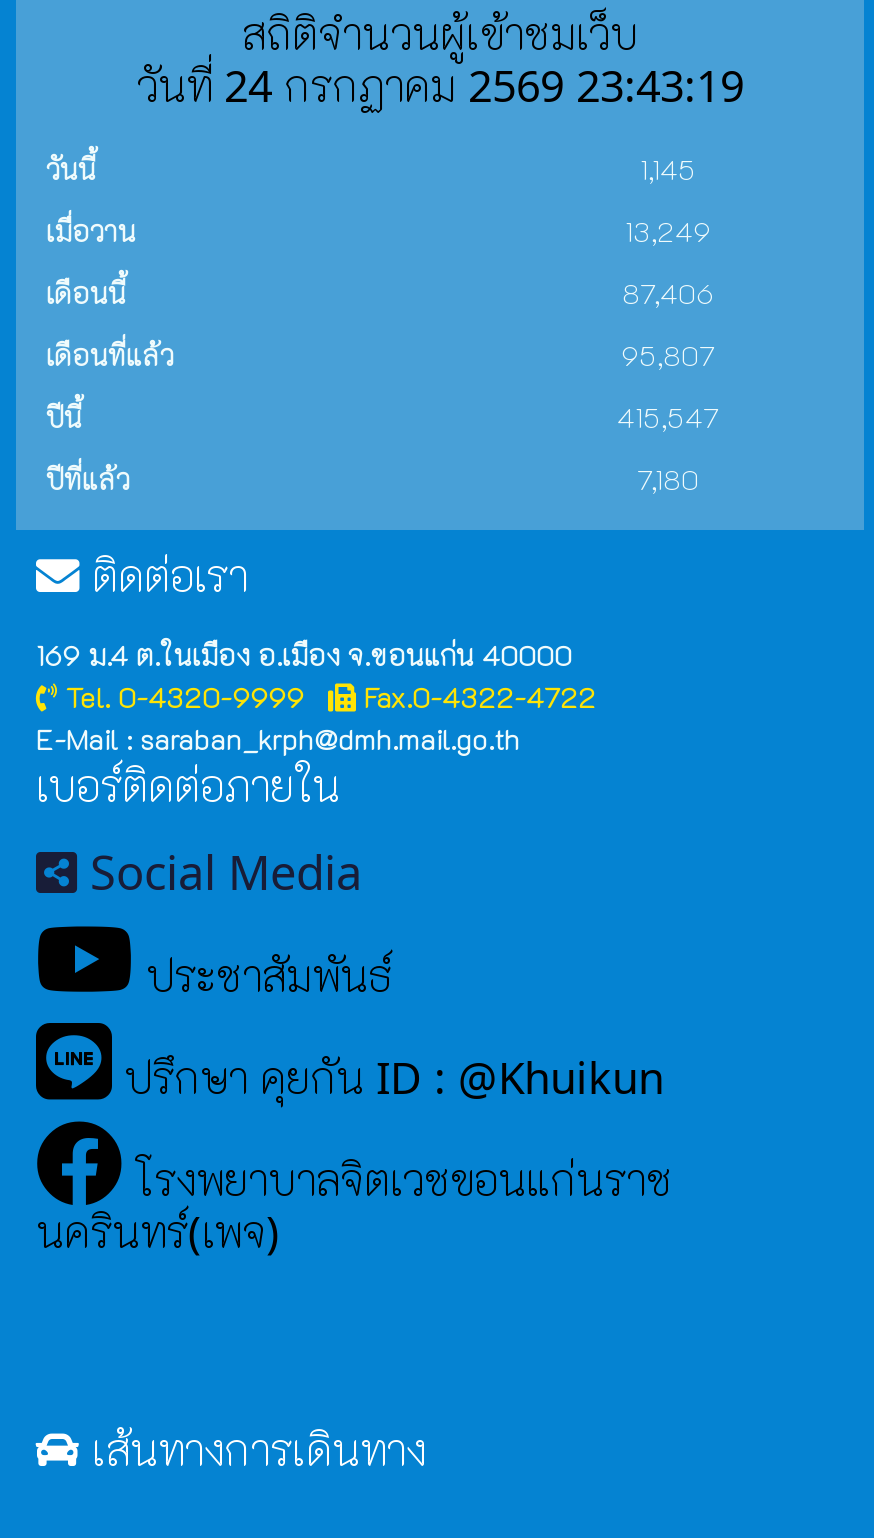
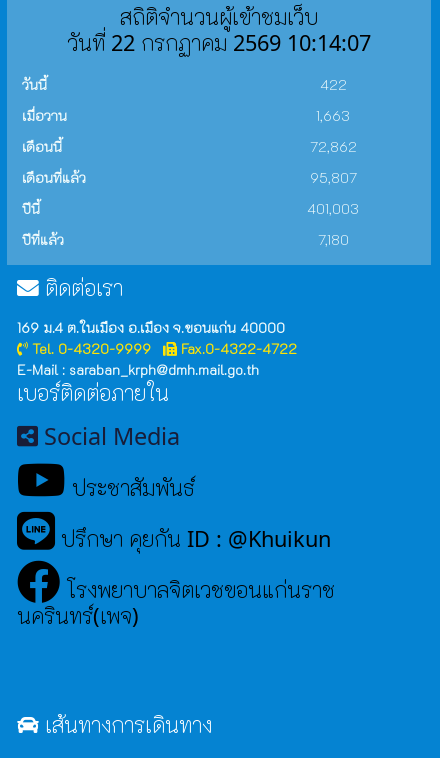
[136,56,744,114] วันที่ 24 กรกฏาคม 2569 23:43:19 -> [67,28,371,57] วันที่ 22 กรกฏาคม 2569 10:14:07
[640,150,696,188] 1,145 -> [319,75,346,94] 422
[625,212,711,250] 13,249 -> [316,106,350,125] 1,663
[622,274,714,312] 87,406 -> [309,137,356,156] 72,862
[617,398,719,436] 415,547 -> [307,199,359,218] 401,003

